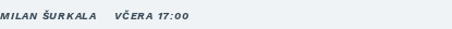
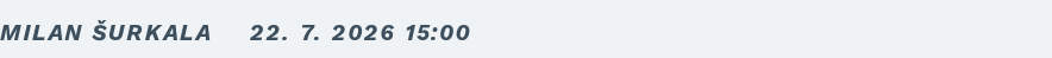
[0,9,189,21] MILAN ŠURKALA VČERA 17:00 -> [0,19,471,45] MILAN ŠURKALA 22. 7. 2026 15:00

